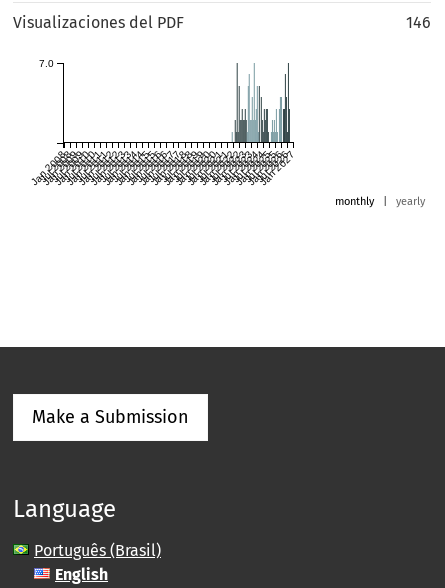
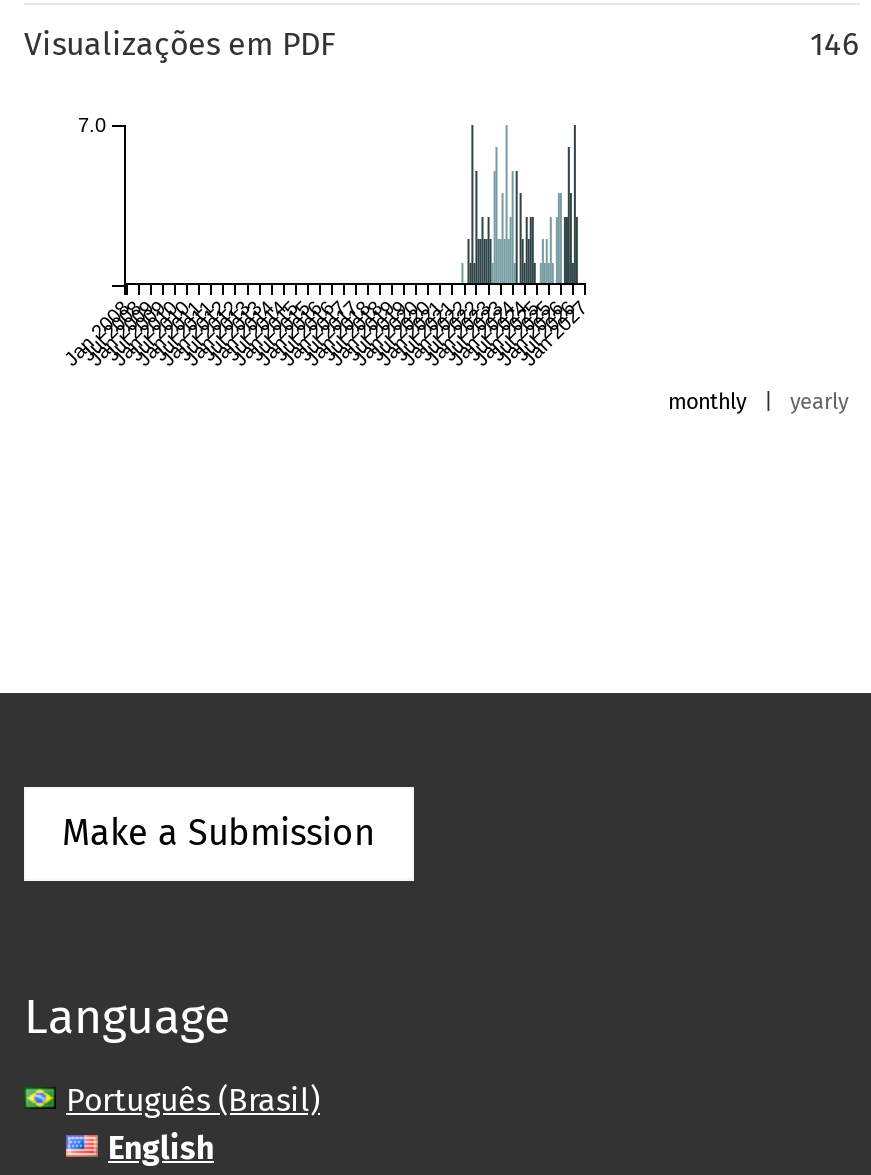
[13,13,184,32] Visualizaciones del PDF -> [24,26,336,64] Visualizações em PDF

